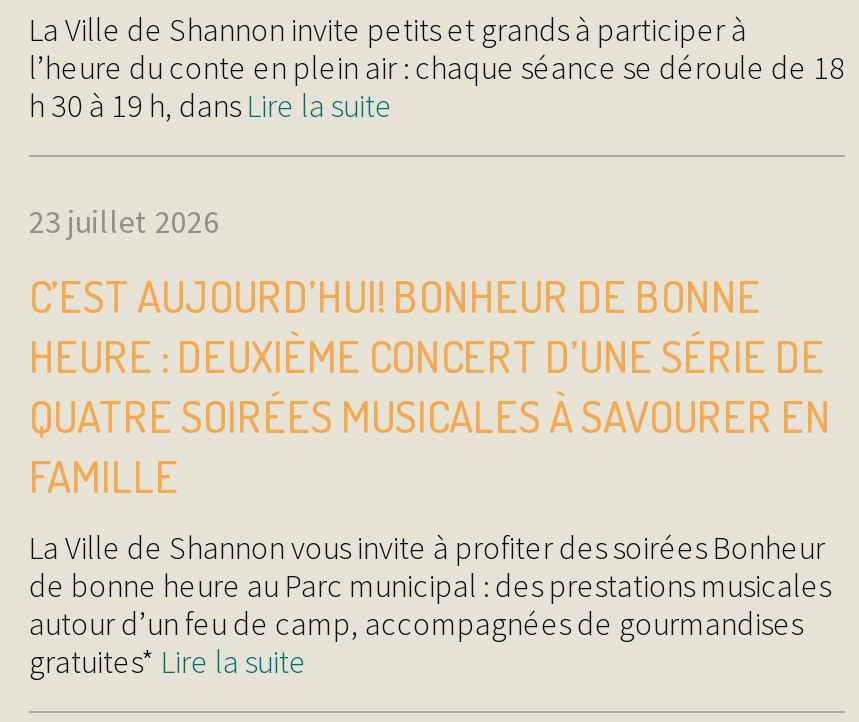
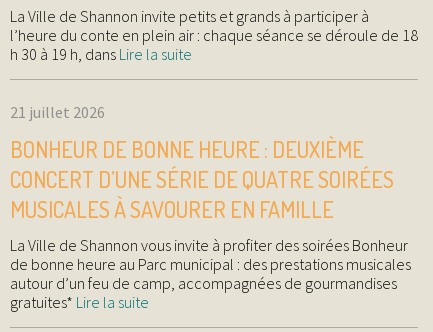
[29,202,219,242] 23 juillet 2026 -> [10,102,105,122] 21 juillet 2026
[29,268,831,504] C’EST AUJOURD’HUI! BONHEUR DE BONNE | HEURE : DEUXIÈME CONCERT D’UNE SÉRIE DE | QUATRE SOIRÉES MUSICALES À SAVOURER EN | FAMILLE -> [10,135,394,223] BONHEUR DE BONNE HEURE : DEUXIÈME | CONCERT D’UNE SÉRIE DE QUATRE SOIRÉES | MUSICALES À SAVOURER EN FAMILLE

